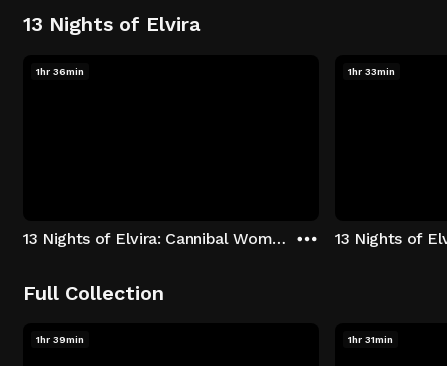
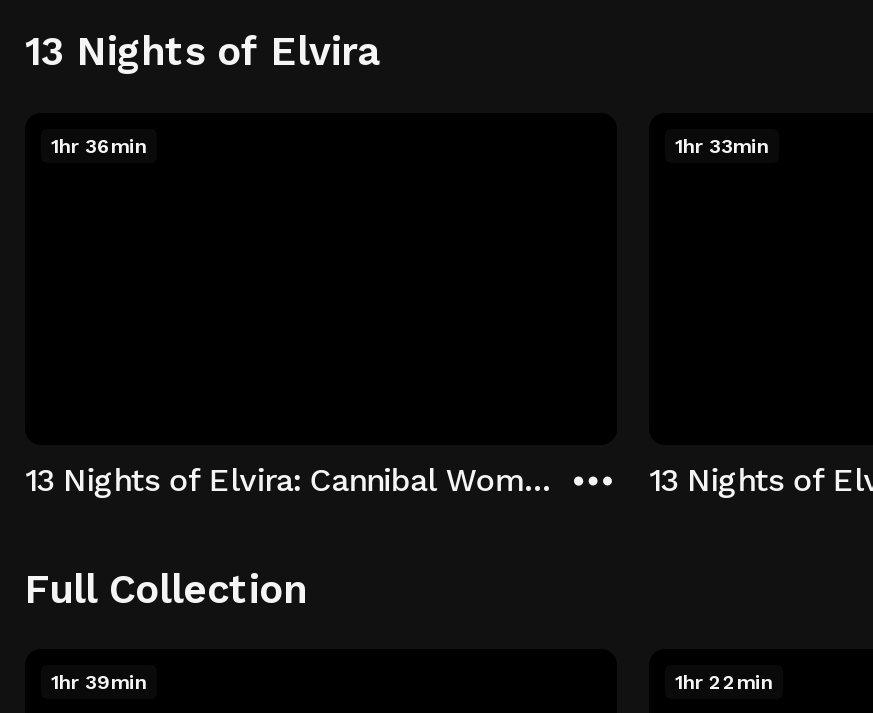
[348,334,393,345] 1hr 31min -> [675,671,773,693] 1hr 22min

